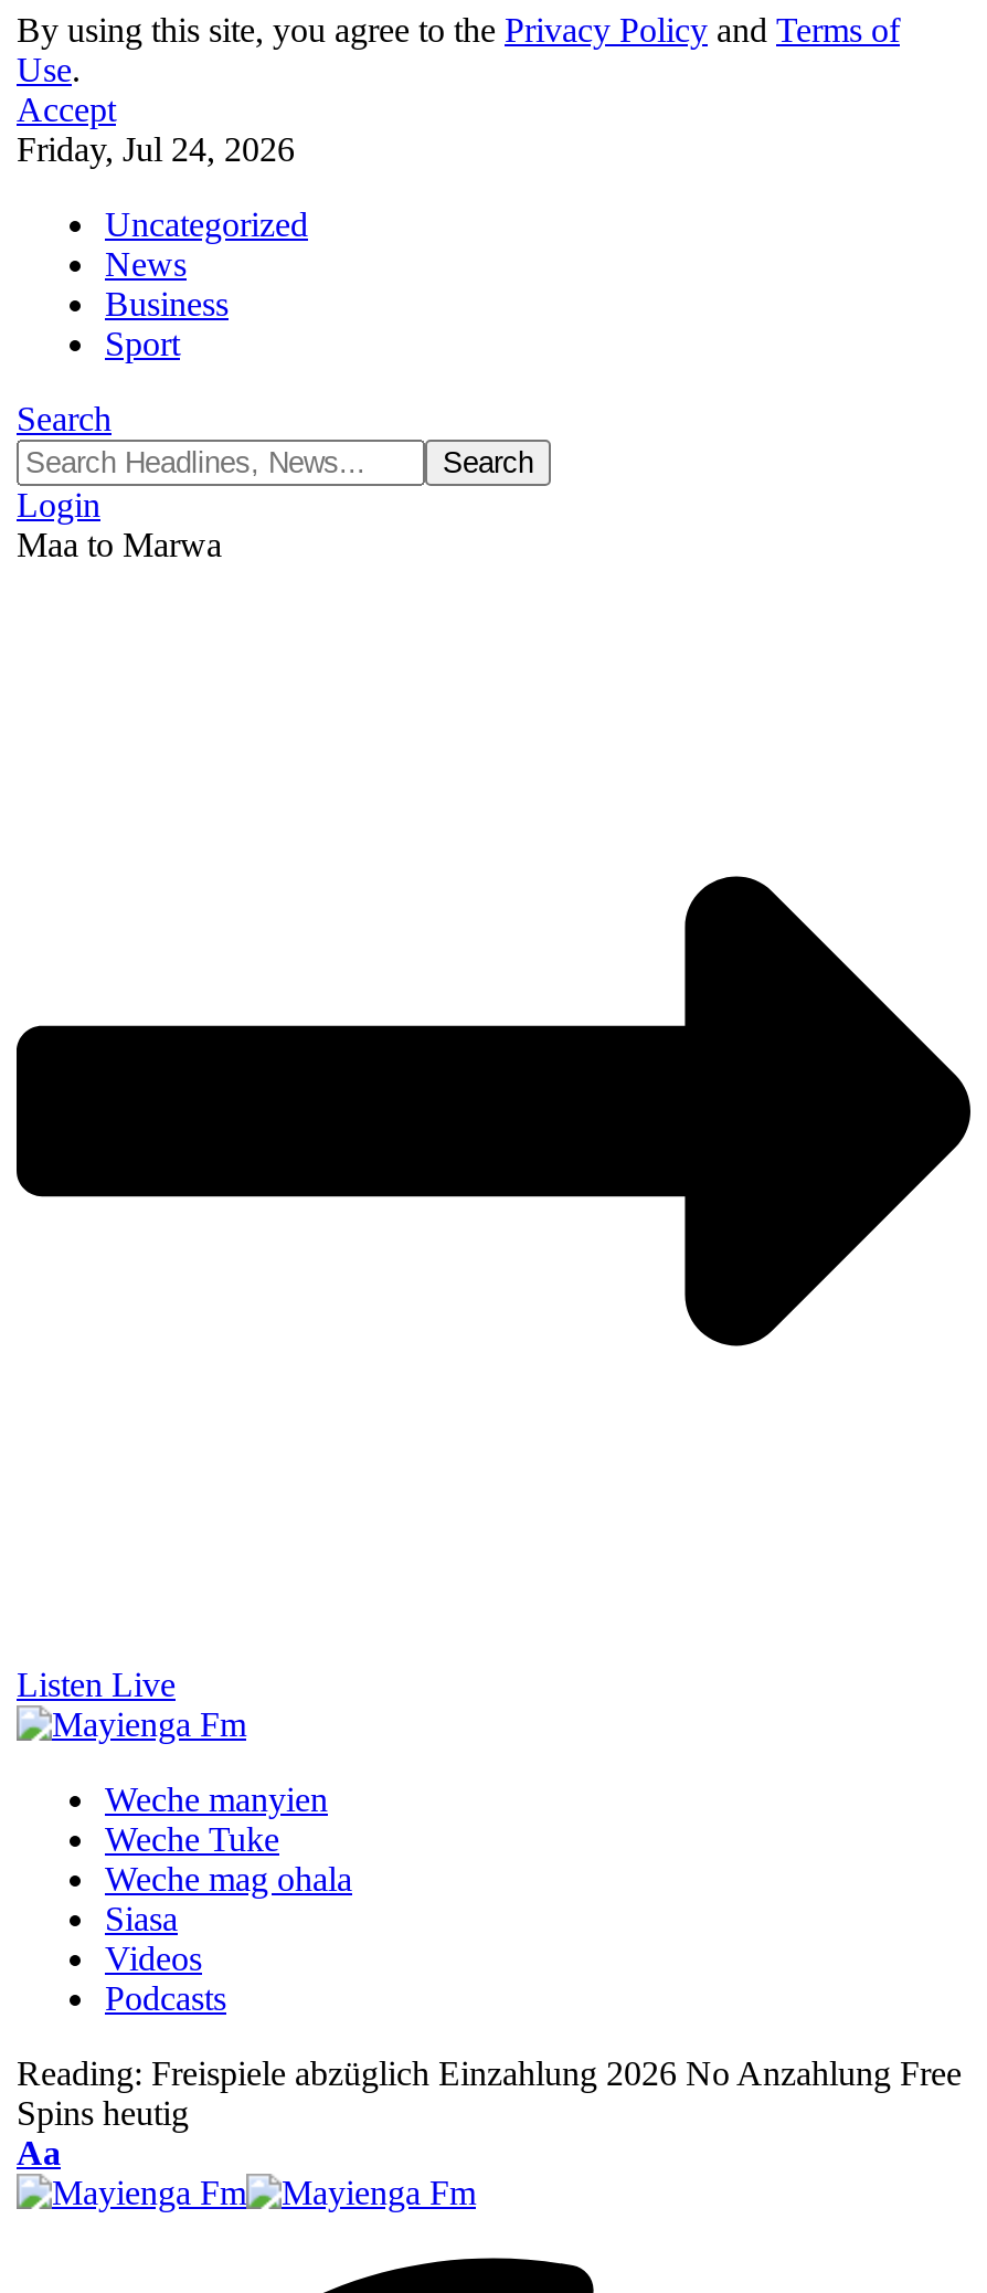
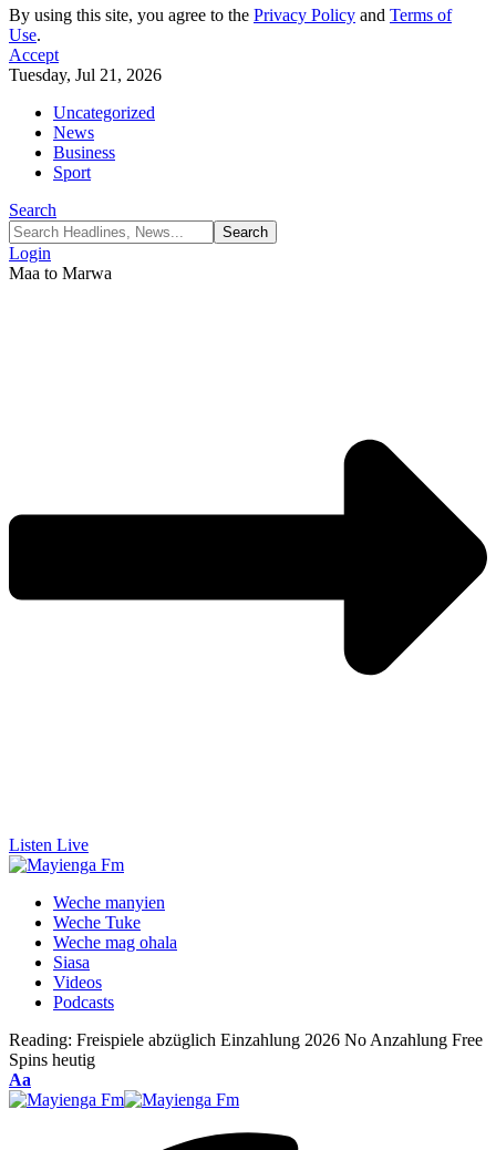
[17,130,295,168] Friday, Jul 24, 2026 -> [9,65,162,84] Tuesday, Jul 21, 2026

